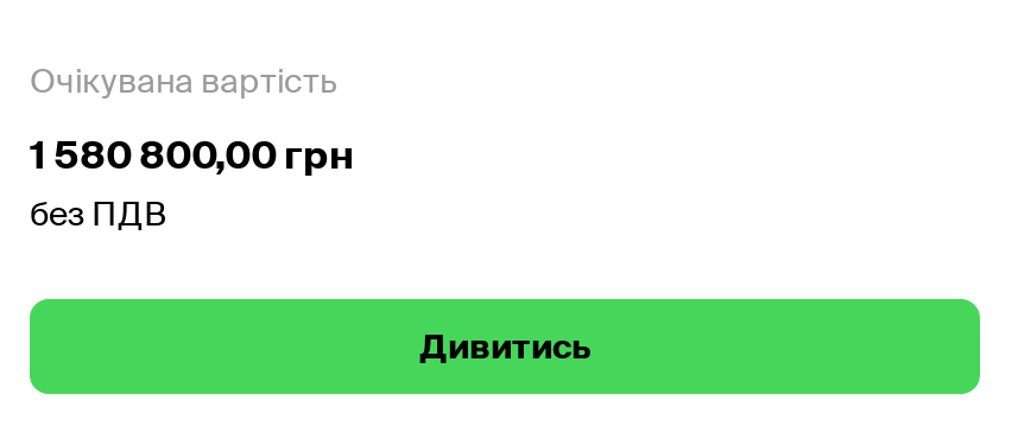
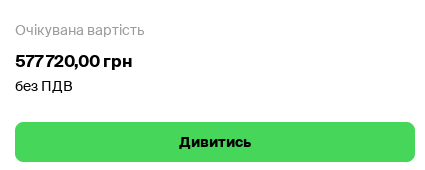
[30,131,355,180] 1 580 800,00 грн -> [15,51,133,72] 577 720,00 грн

